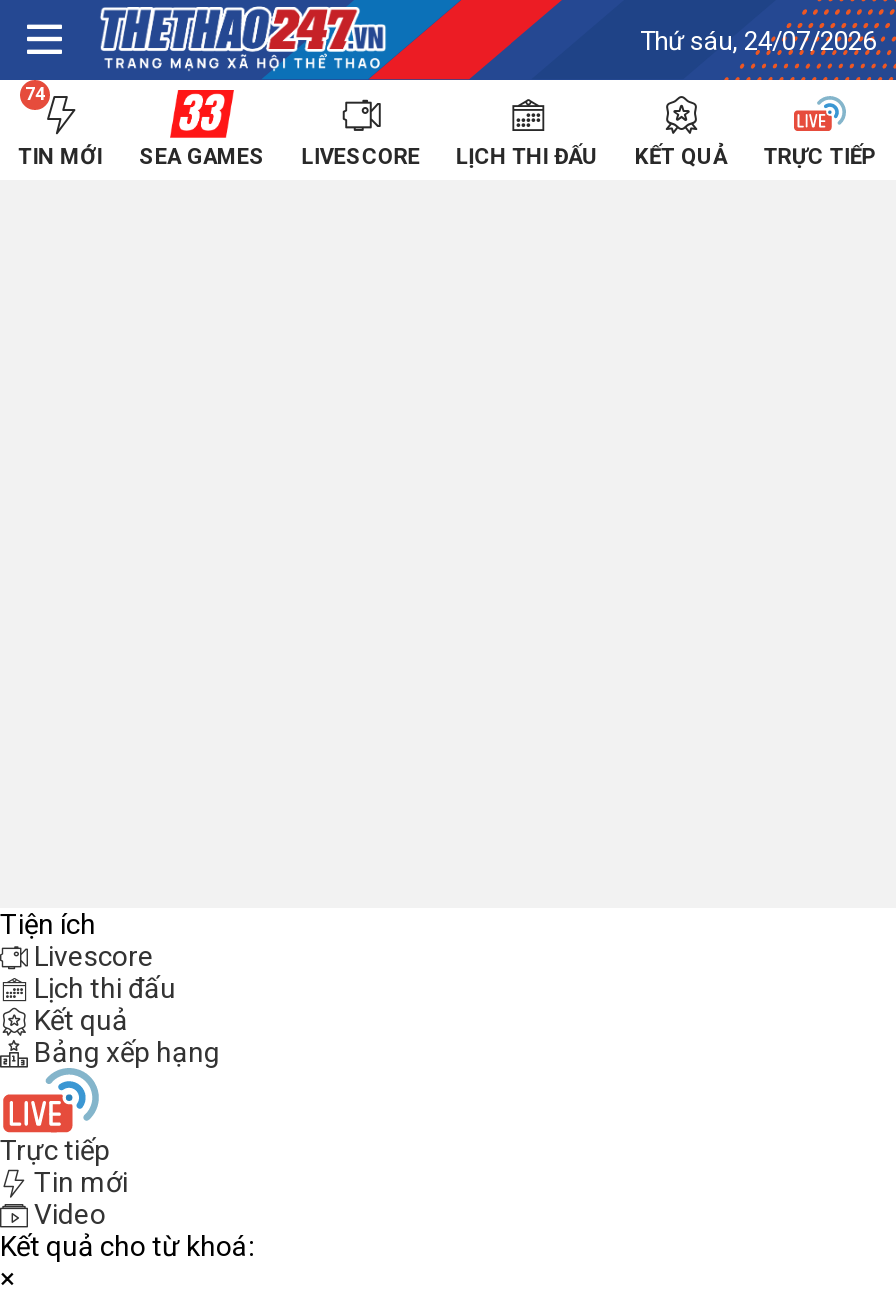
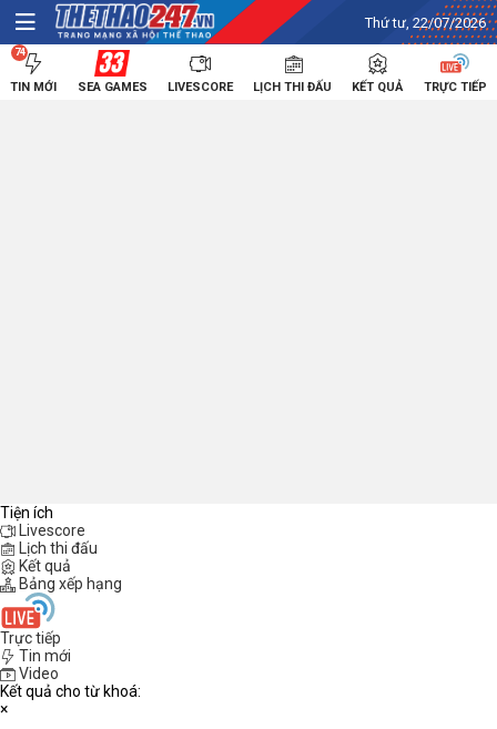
[640,25,876,55] Thứ sáu, 24/07/2026 -> [365,14,486,31] Thứ tư, 22/07/2026

